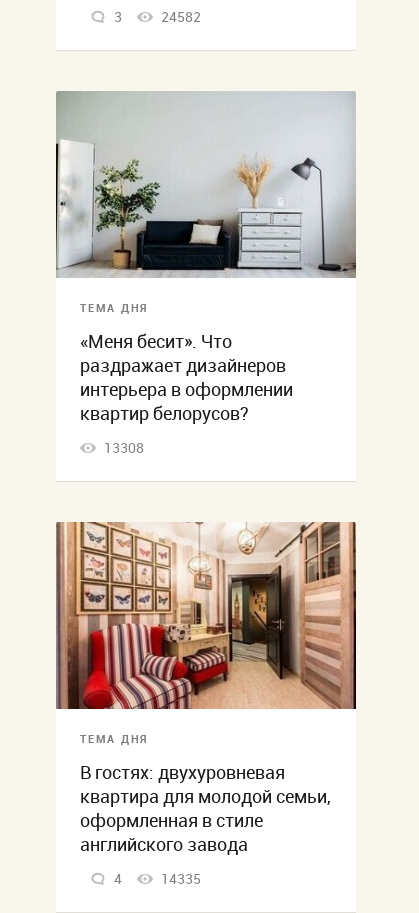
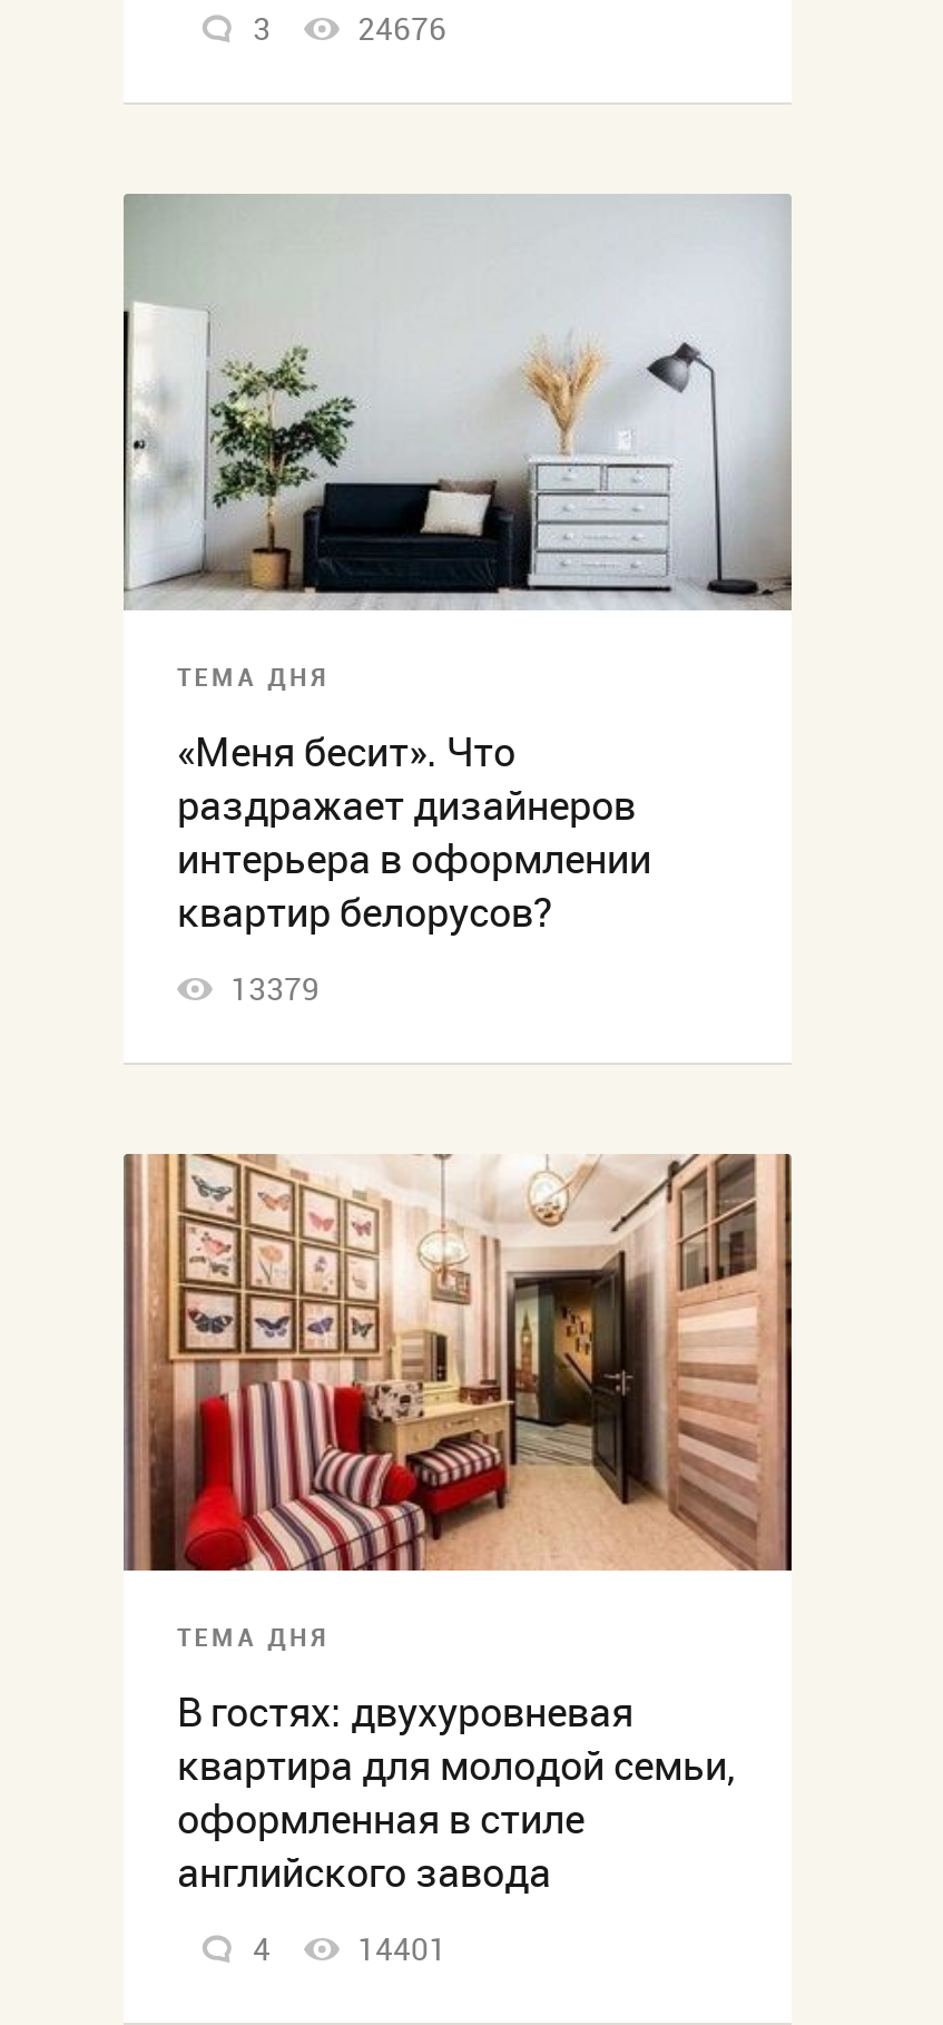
[161,9,201,25] 24582 -> [357,11,446,47] 24676
[104,440,144,456] 13308 -> [230,971,320,1007] 13379
[161,871,201,887] 14335 -> [357,1931,446,1967] 14401

